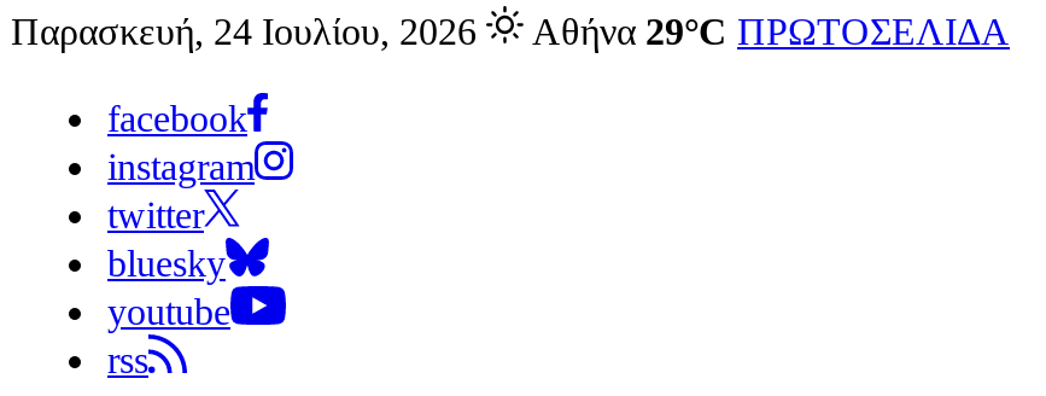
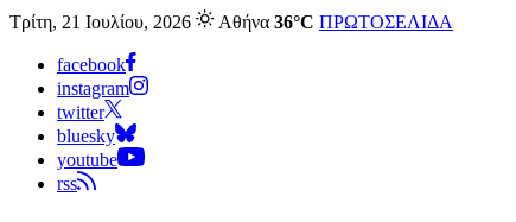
[11,11,477,52] Παρασκευή, 24 Ιουλίου, 2026 -> [9,12,191,32] Τρίτη, 21 Ιουλίου, 2026
[532,11,1010,52] Αθήνα 29°C ΠΡΩΤΟΣΕΛΙΔΑ -> [218,12,453,32] Αθήνα 36°C ΠΡΩΤΟΣΕΛΙΔΑ

